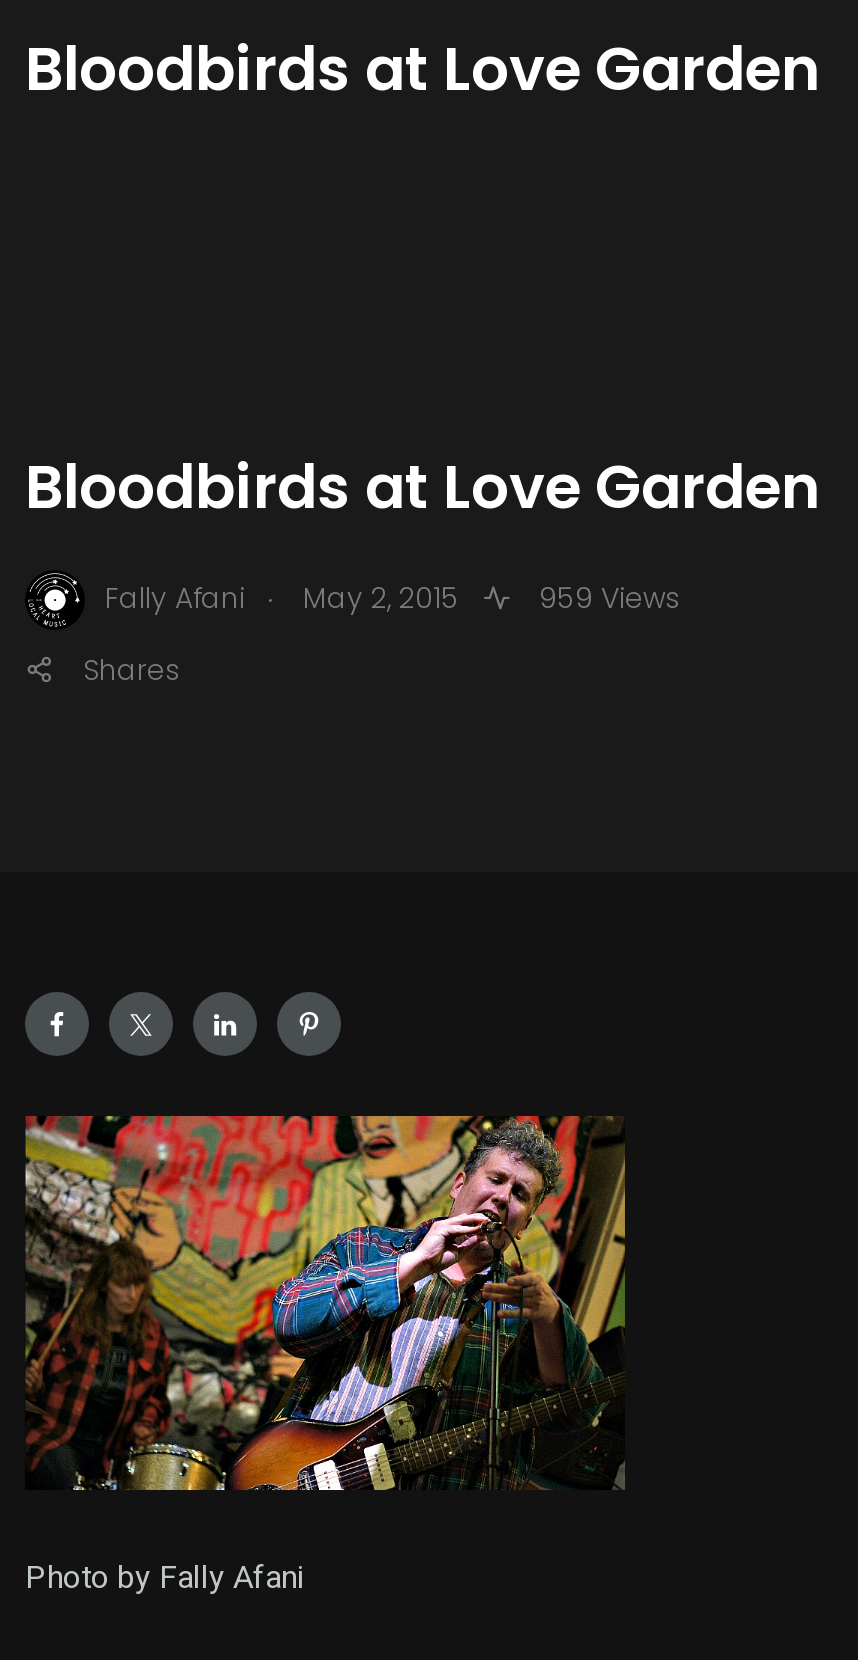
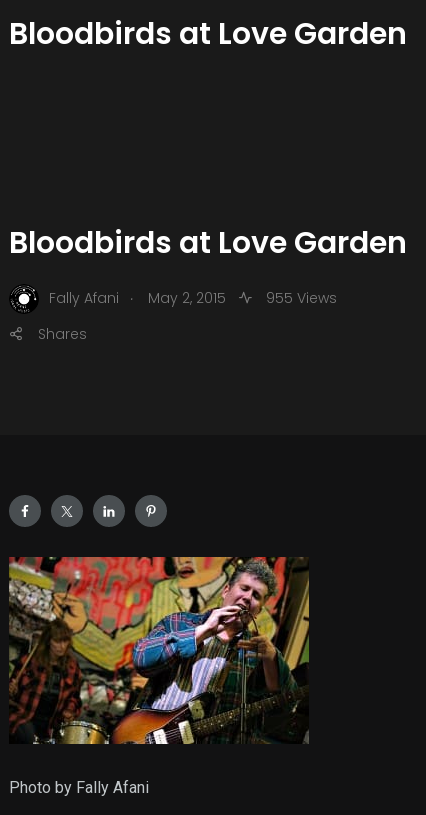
[105,572,681,618] Fally Afani . May 2, 2015 959 Views -> [49,285,337,308] Fally Afani . May 2, 2015 955 Views

